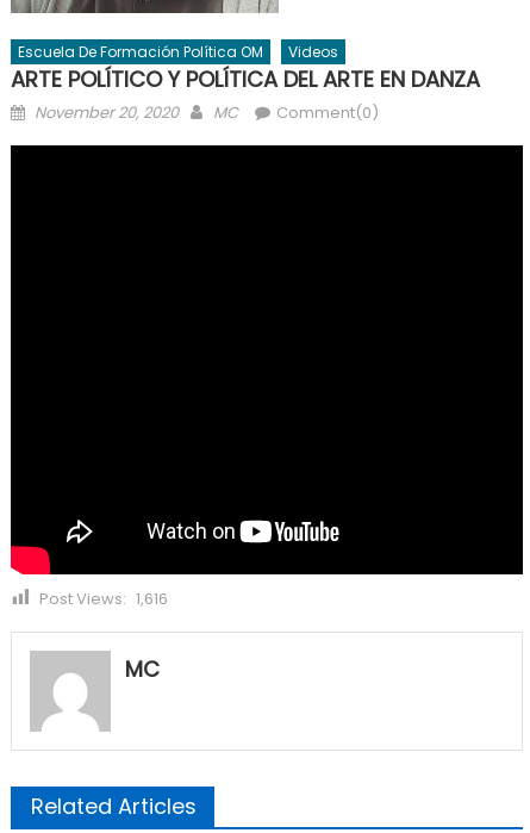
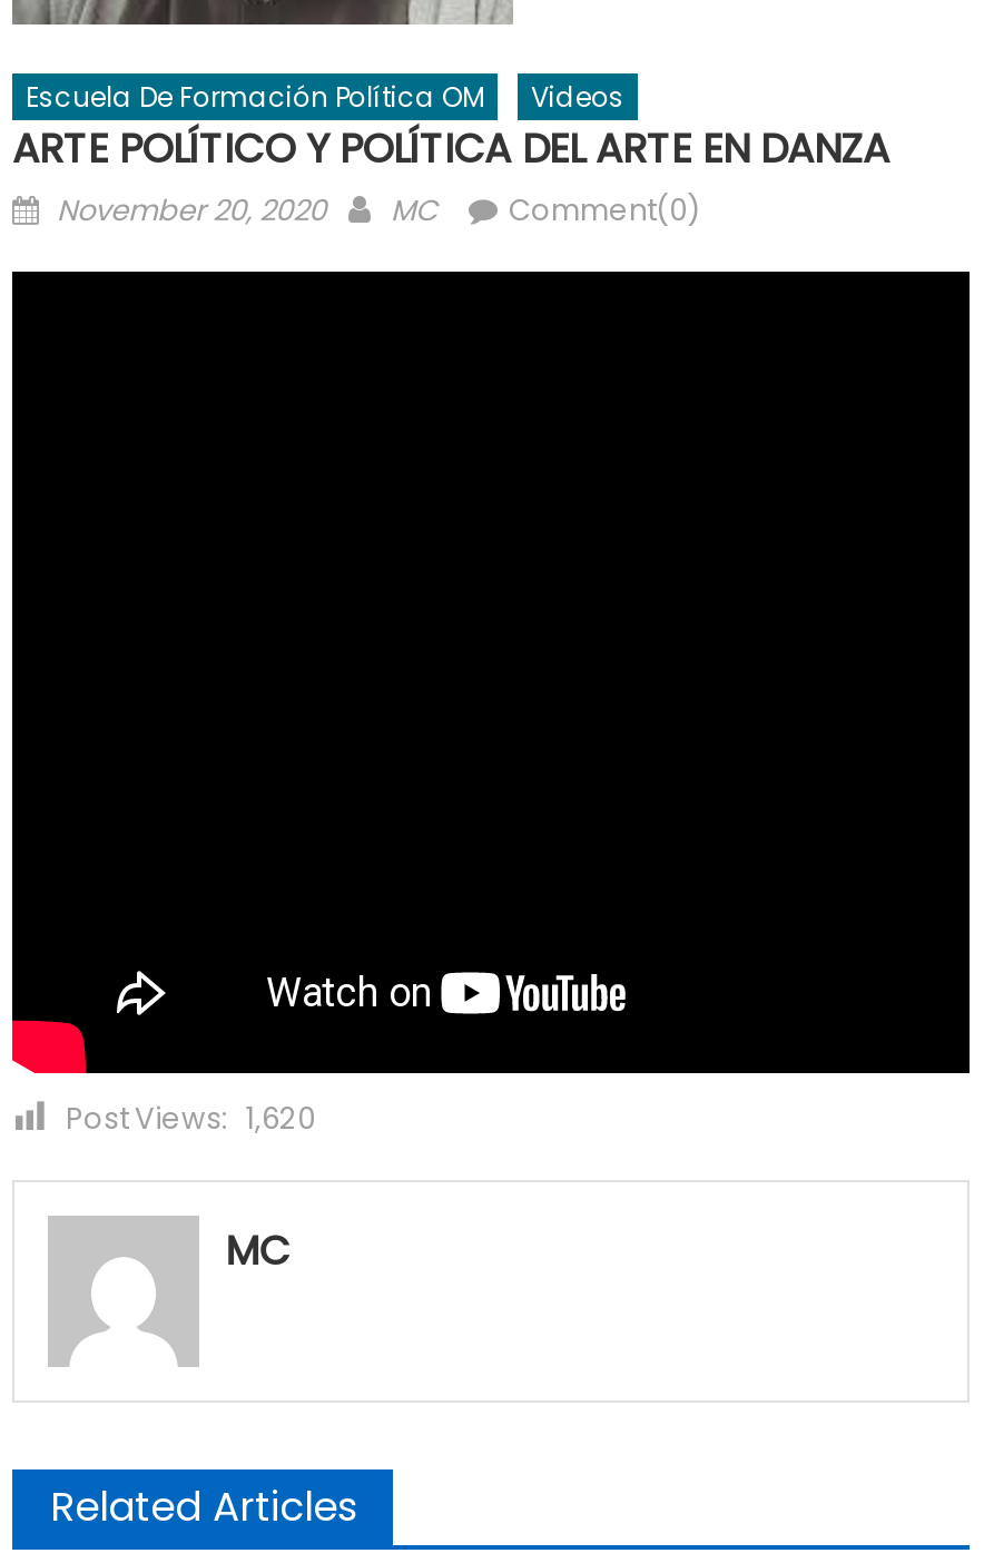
[39,588,168,611] Post Views: 1,616 -> [66,1098,315,1141] Post Views: 1,620

